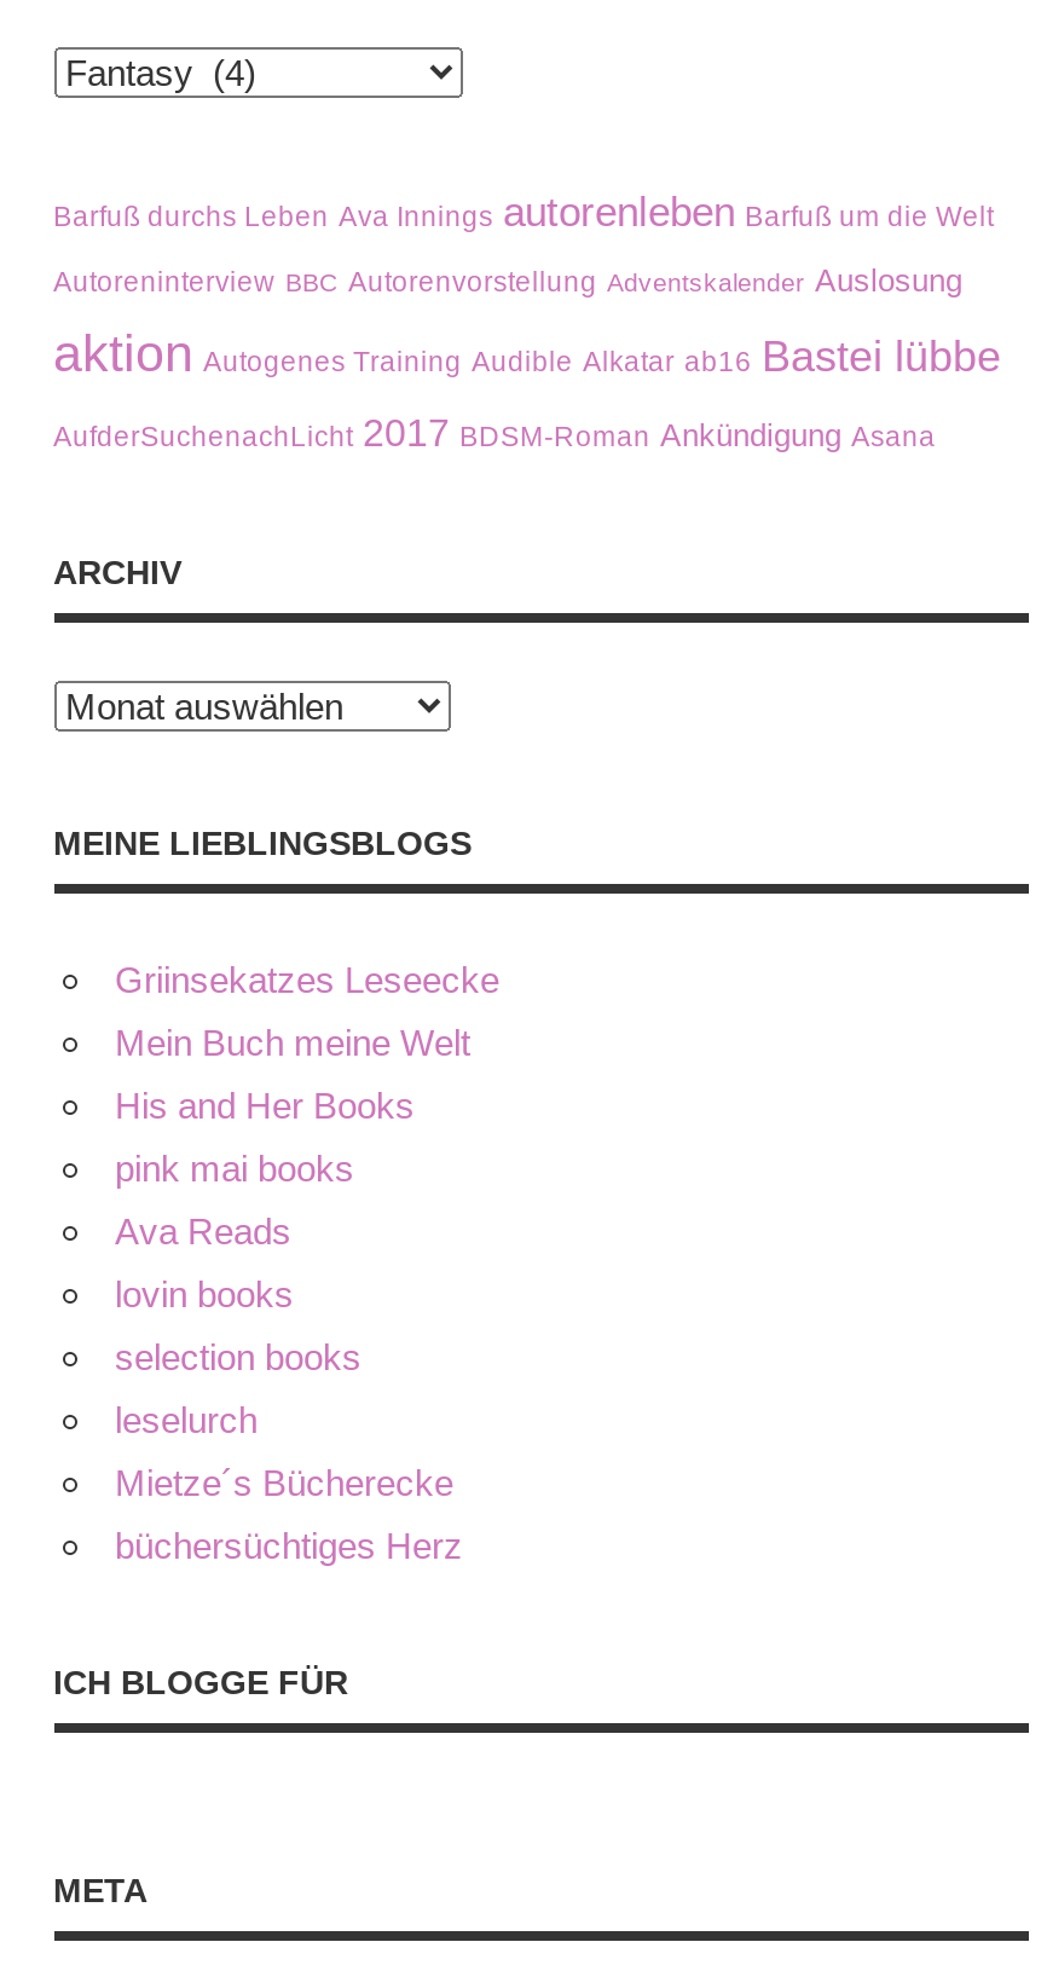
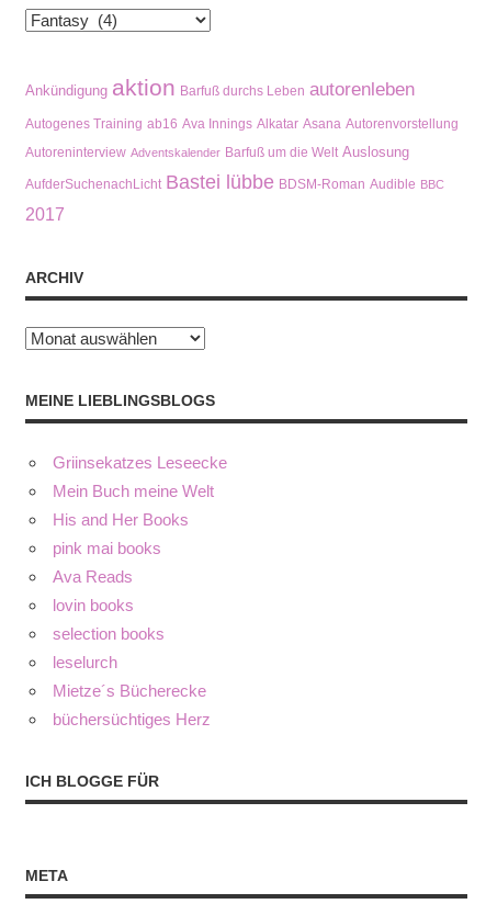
[53,189,1001,453] Barfuß durchs Leben Ava Innings autorenleben Barfuß um die Welt | Autoreninterview BBC Autorenvorstellung Adventskalender Auslosung | aktion Autogenes Training Audible Alkatar ab16 Bastei lübbe | AufderSuchenachLicht 2017 BDSM-Roman Ankündigung Asana -> [25,74,458,223] Ankündigung aktion Barfuß durchs Leben autorenleben | Autogenes Training ab16 Ava Innings Alkatar Asana Autorenvorstellung | Autoreninterview Adventskalender Barfuß um die Welt Auslosung | AufderSuchenachLicht Bastei lübbe BDSM-Roman Audible BBC | 2017

